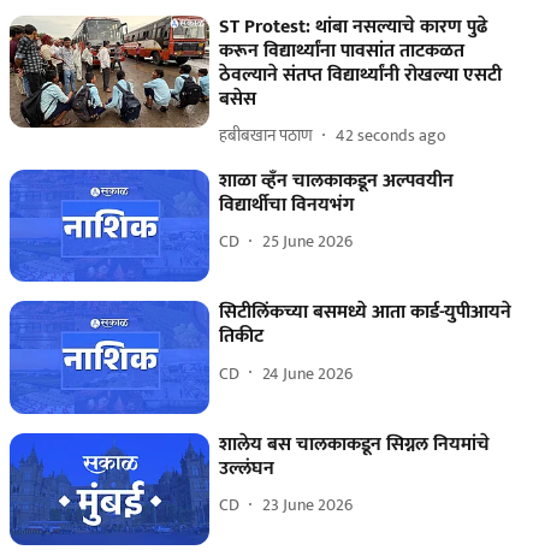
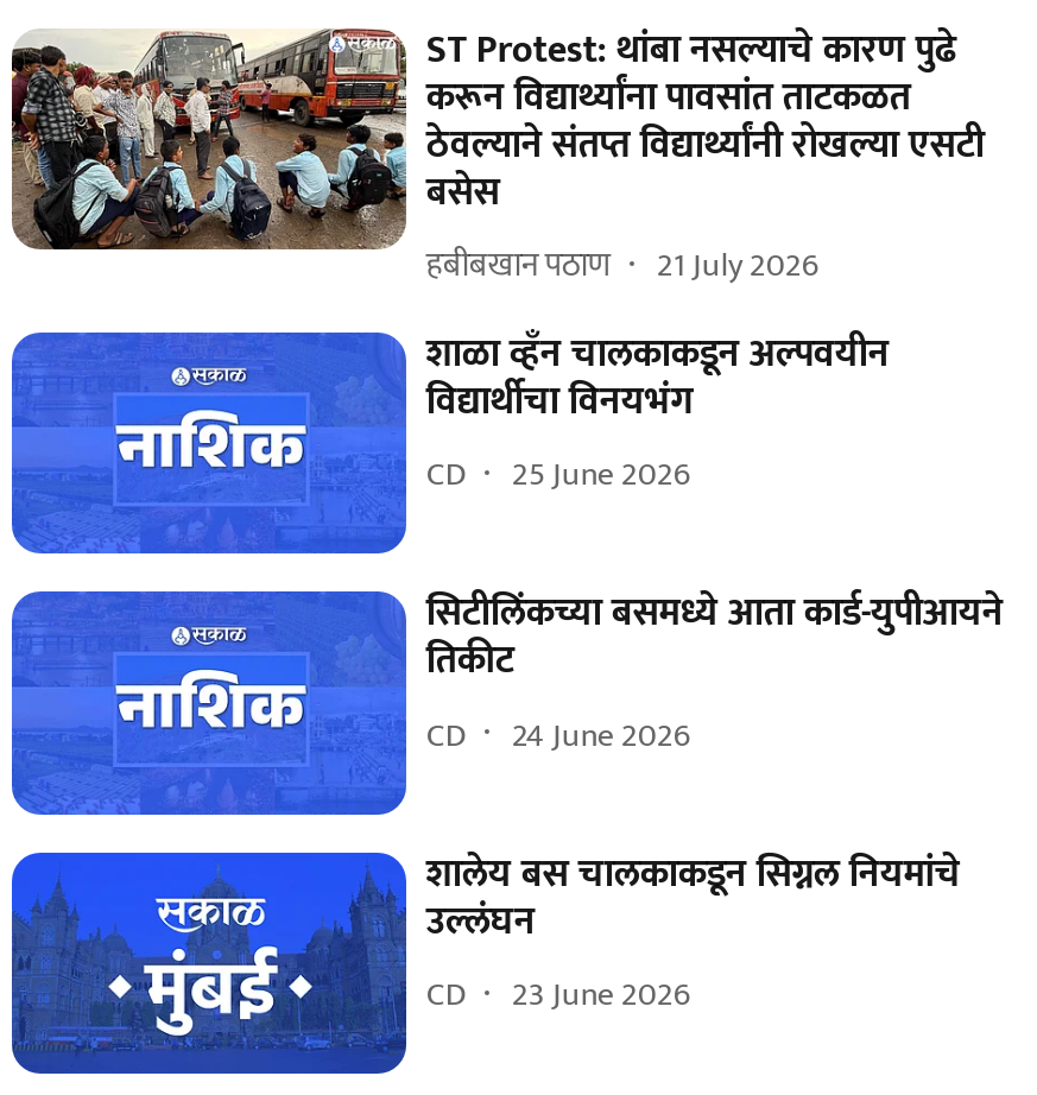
[219,122,447,149] हबीबखान पठाण 42 seconds ago -> [426,238,818,292] हबीबखान पठाण 21 July 2026

